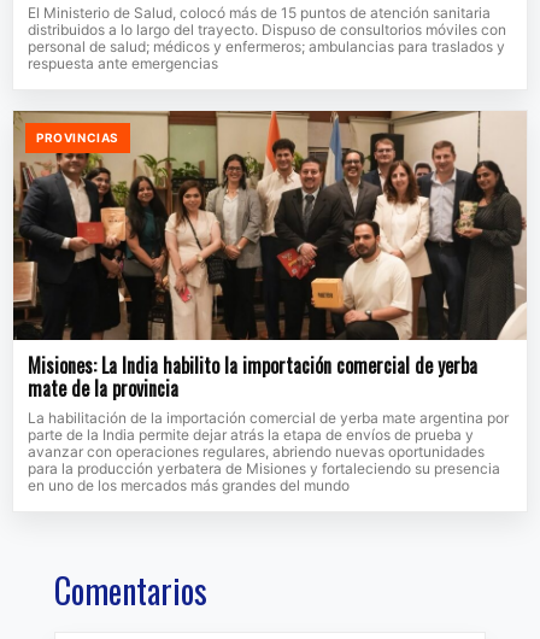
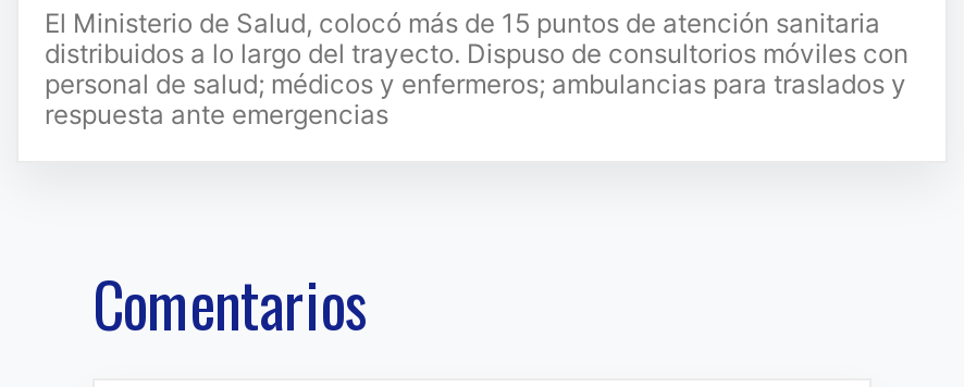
[12,110,528,341] [image] | PROVINCIAS -> none
[28,351,509,495] Misiones: La India habilito la importación comercial de yerba | mate de la provincia | La habilitación de la importación comercial de yerba mate argentina por | parte de la India permite dejar atrás la etapa de envíos de prueba y | avanzar con operaciones regulares, abriendo nuevas oportunidades | para la producción yerbatera de Misiones y fortaleciendo su presencia | en uno de los mercados más grandes del mundo -> none

